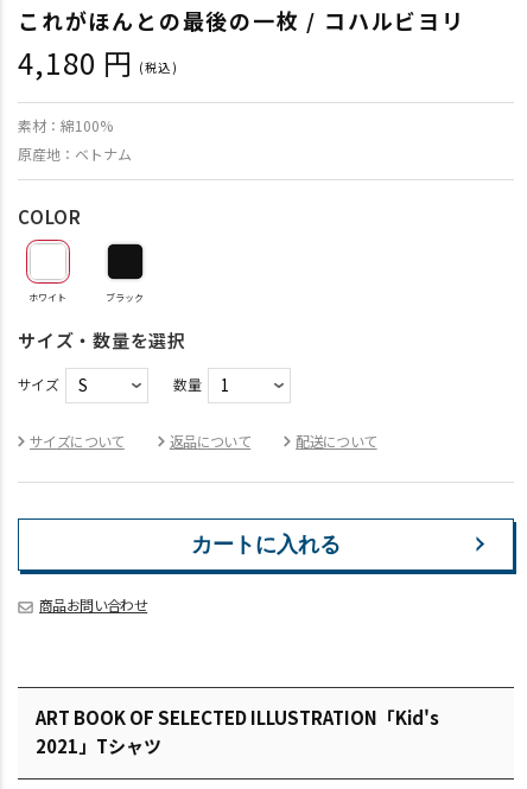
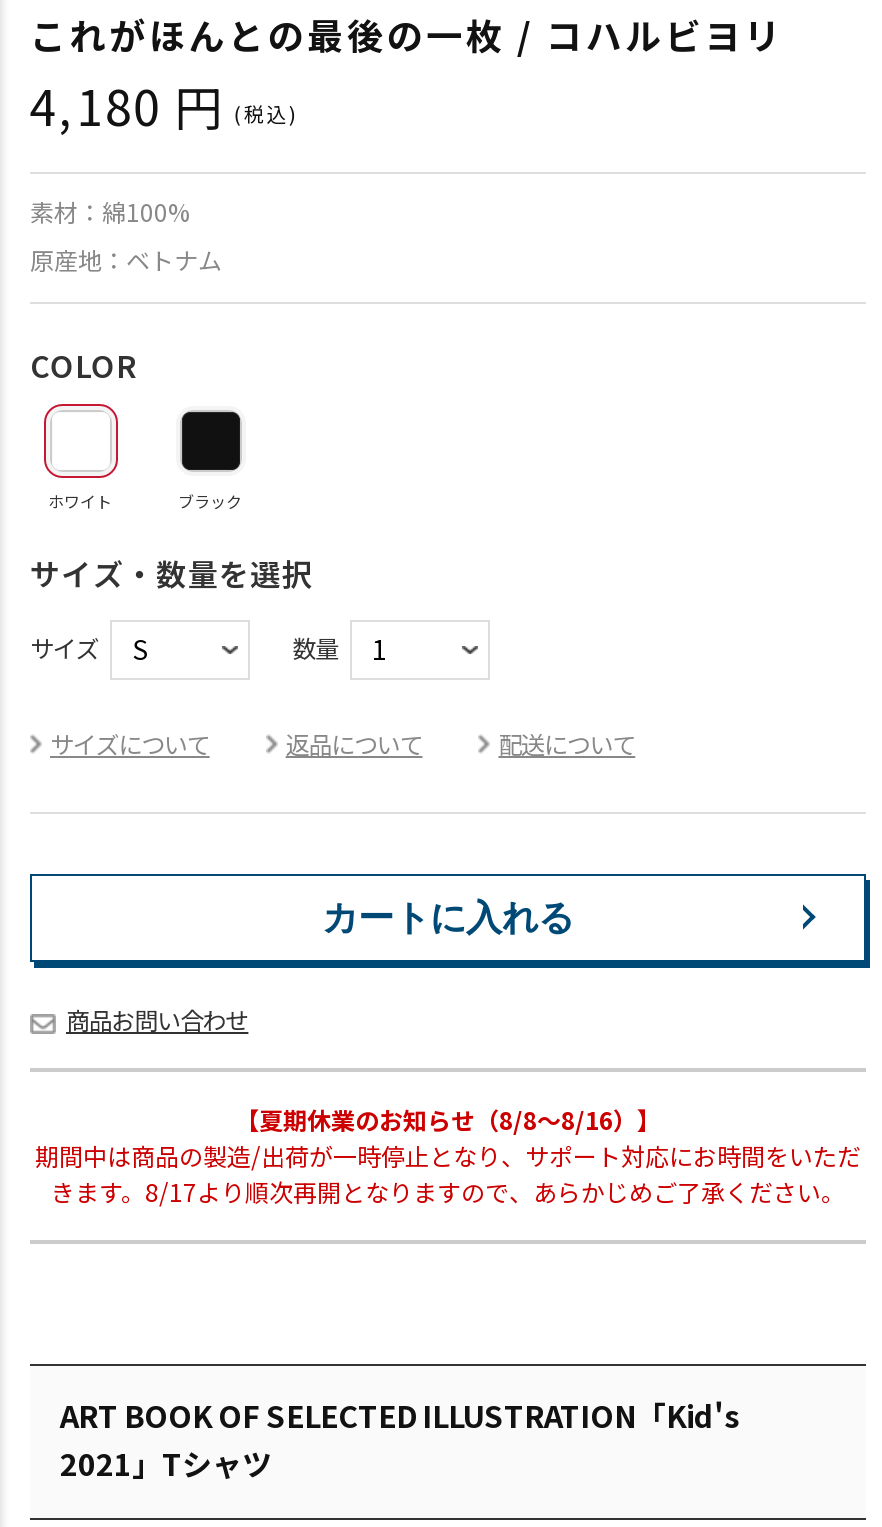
none -> [35,1102,861,1208] 【夏期休業のお知らせ（8/8〜8/16）】 | 期間中は商品の製造/出荷が一時停止となり、サポート対応にお時間をいただ | きます。8/17より順次再開となりますので、あらかじめご了承ください。

